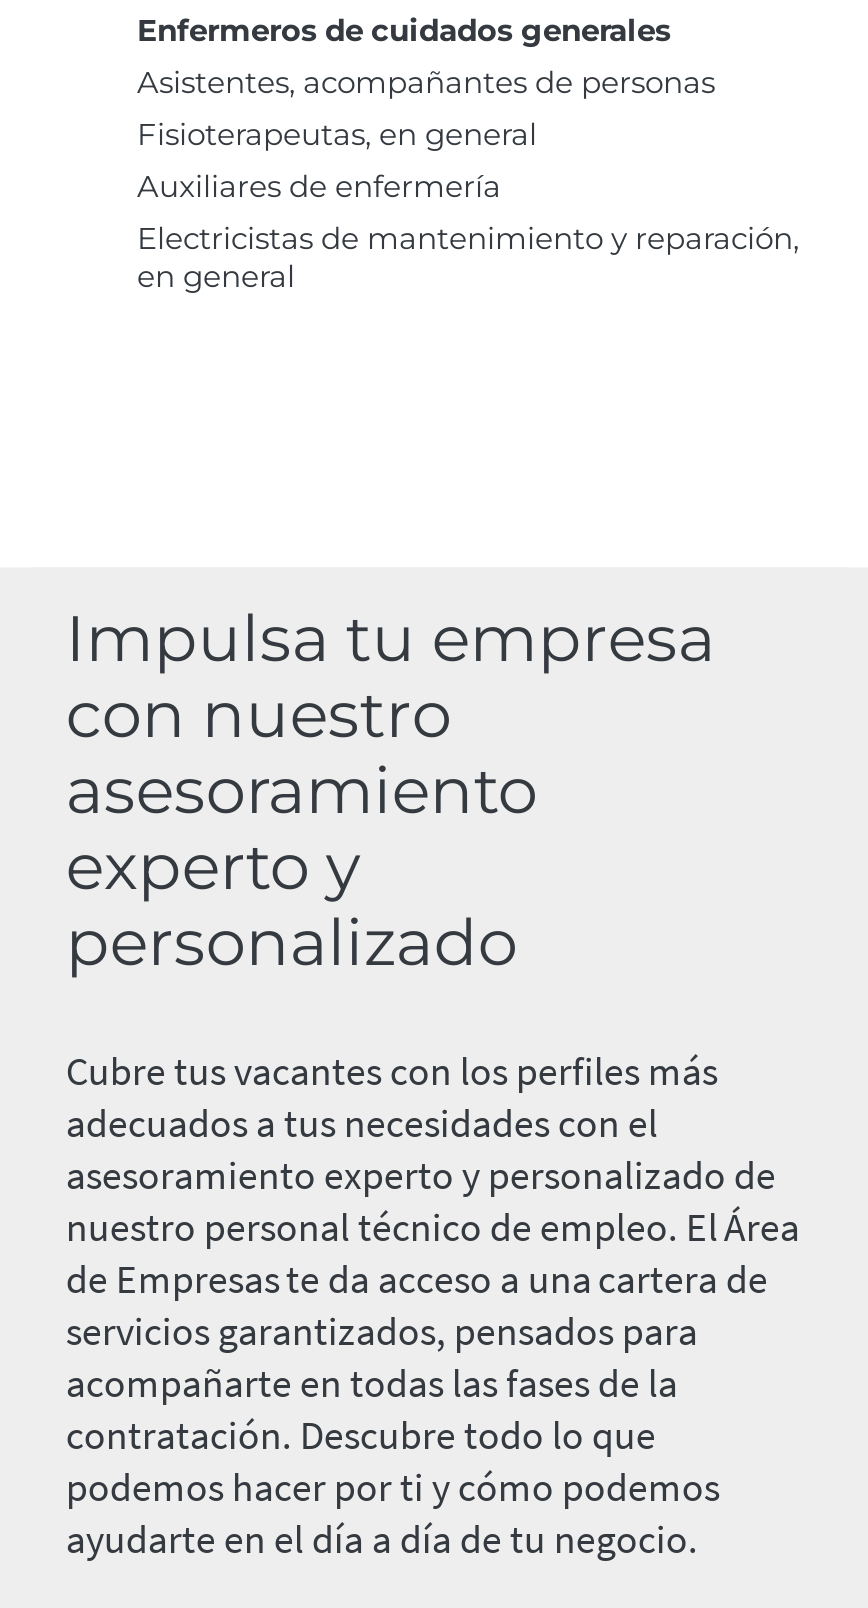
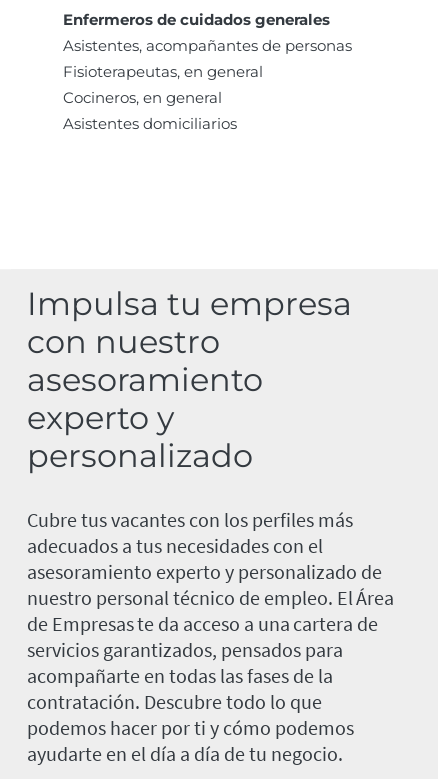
[137,167,799,295] Auxiliares de enfermería | Electricistas de mantenimiento y reparación, | en general -> [63,88,237,133] Cocineros, en general | Asistentes domiciliarios

